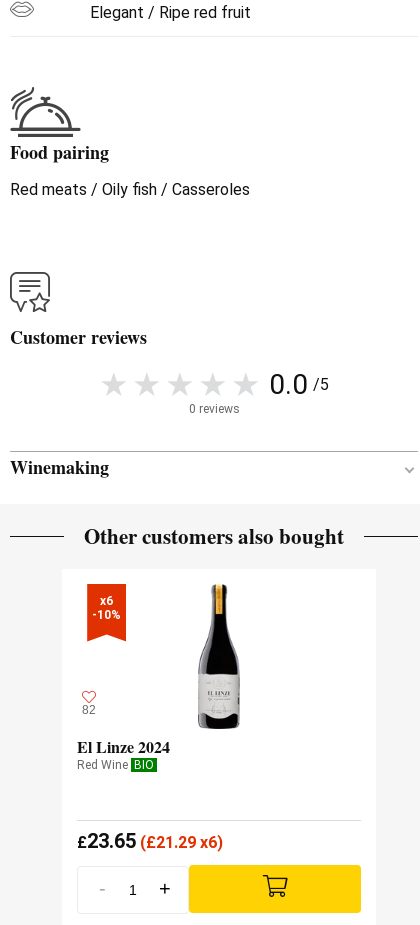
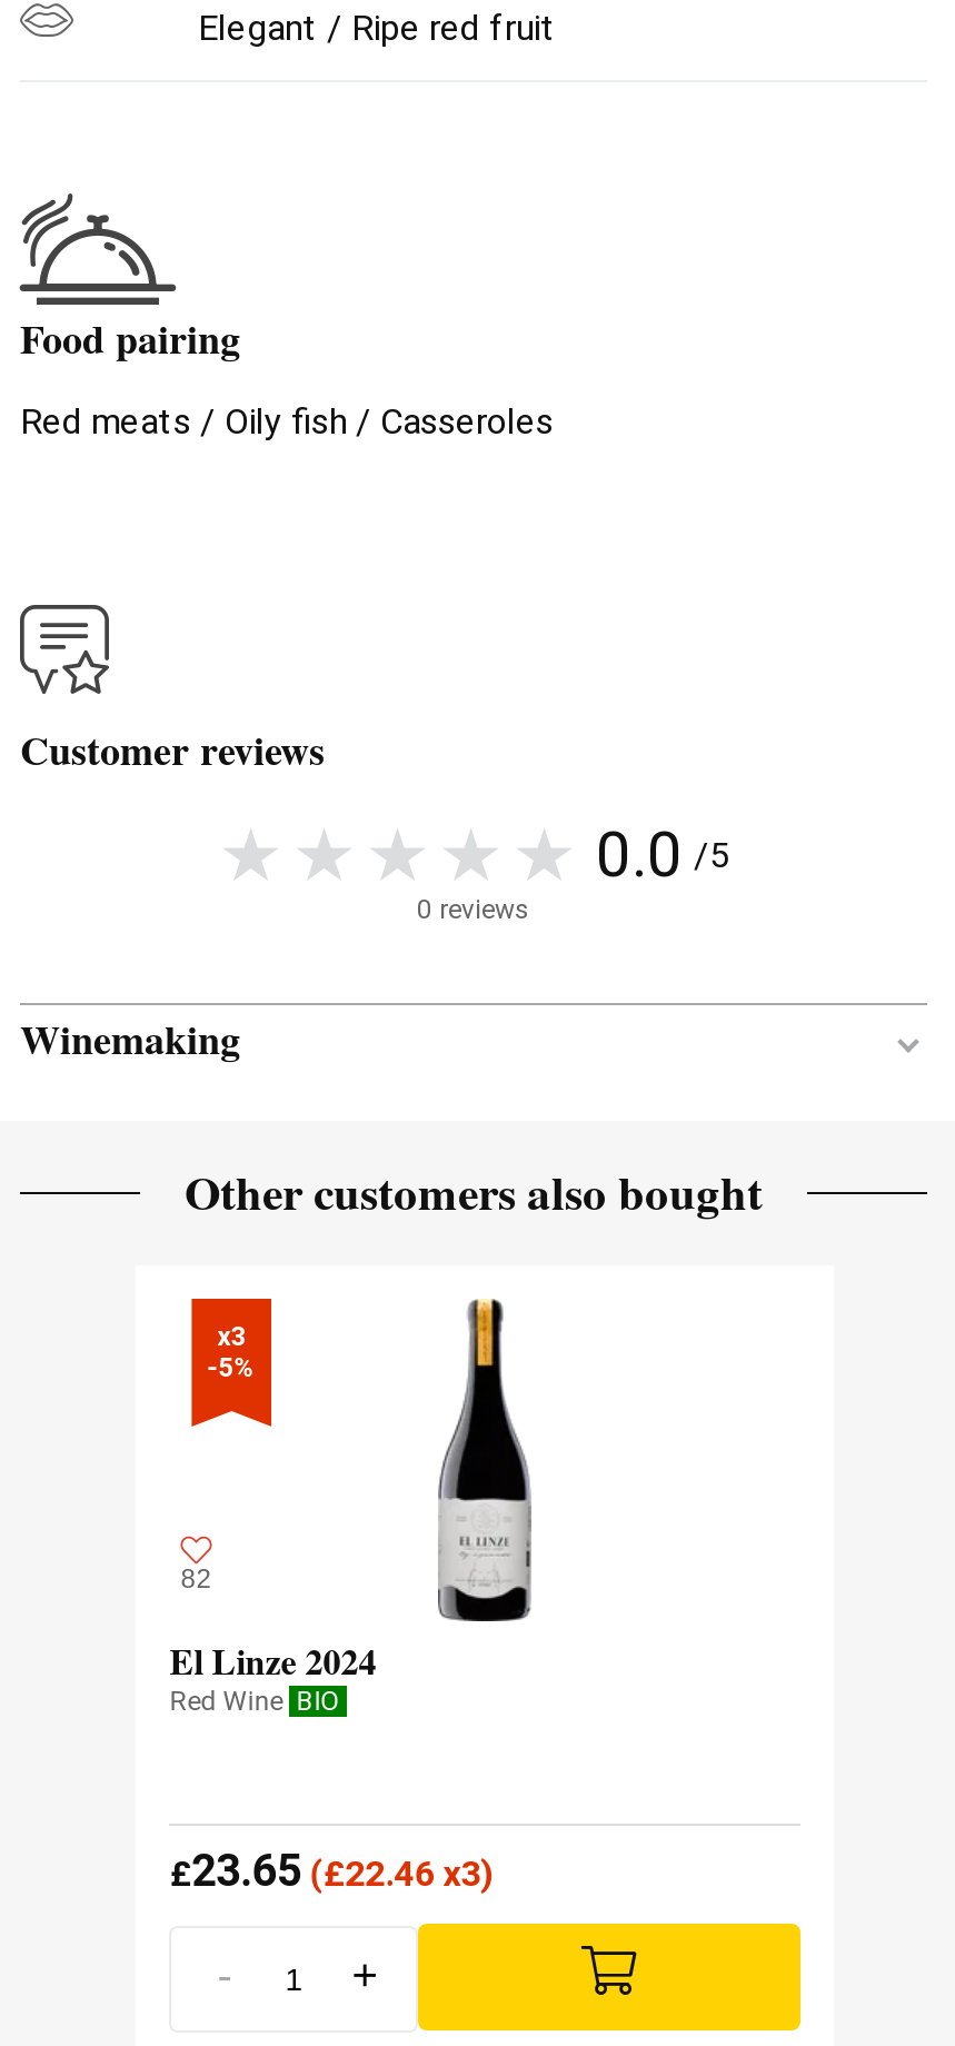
[92,593,121,621] x6 | -10% -> [207,1320,256,1382] x3 | -5%
[77,828,223,852] £23.65 (£21.29 x6) -> [169,1843,494,1896] £23.65 (£22.46 x3)

